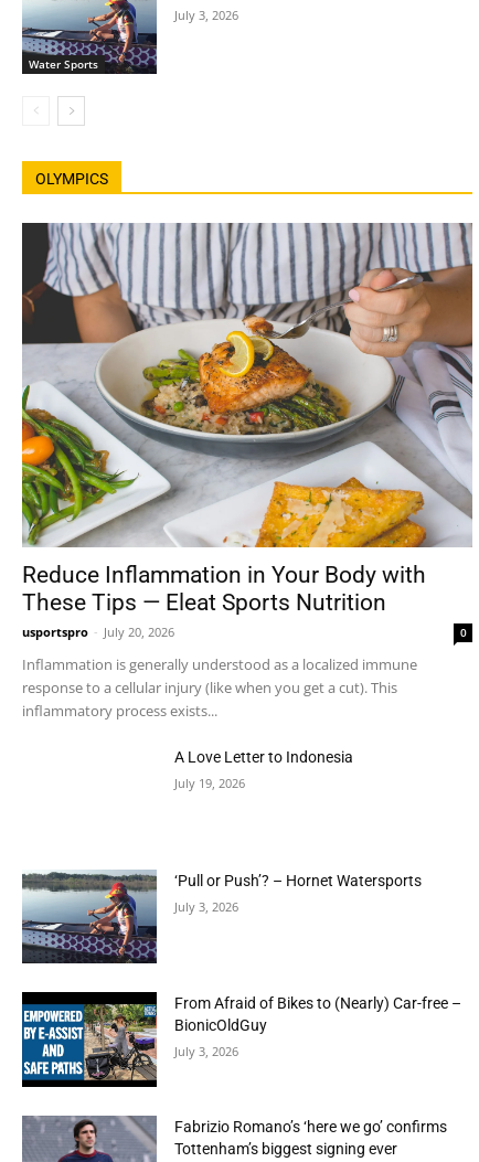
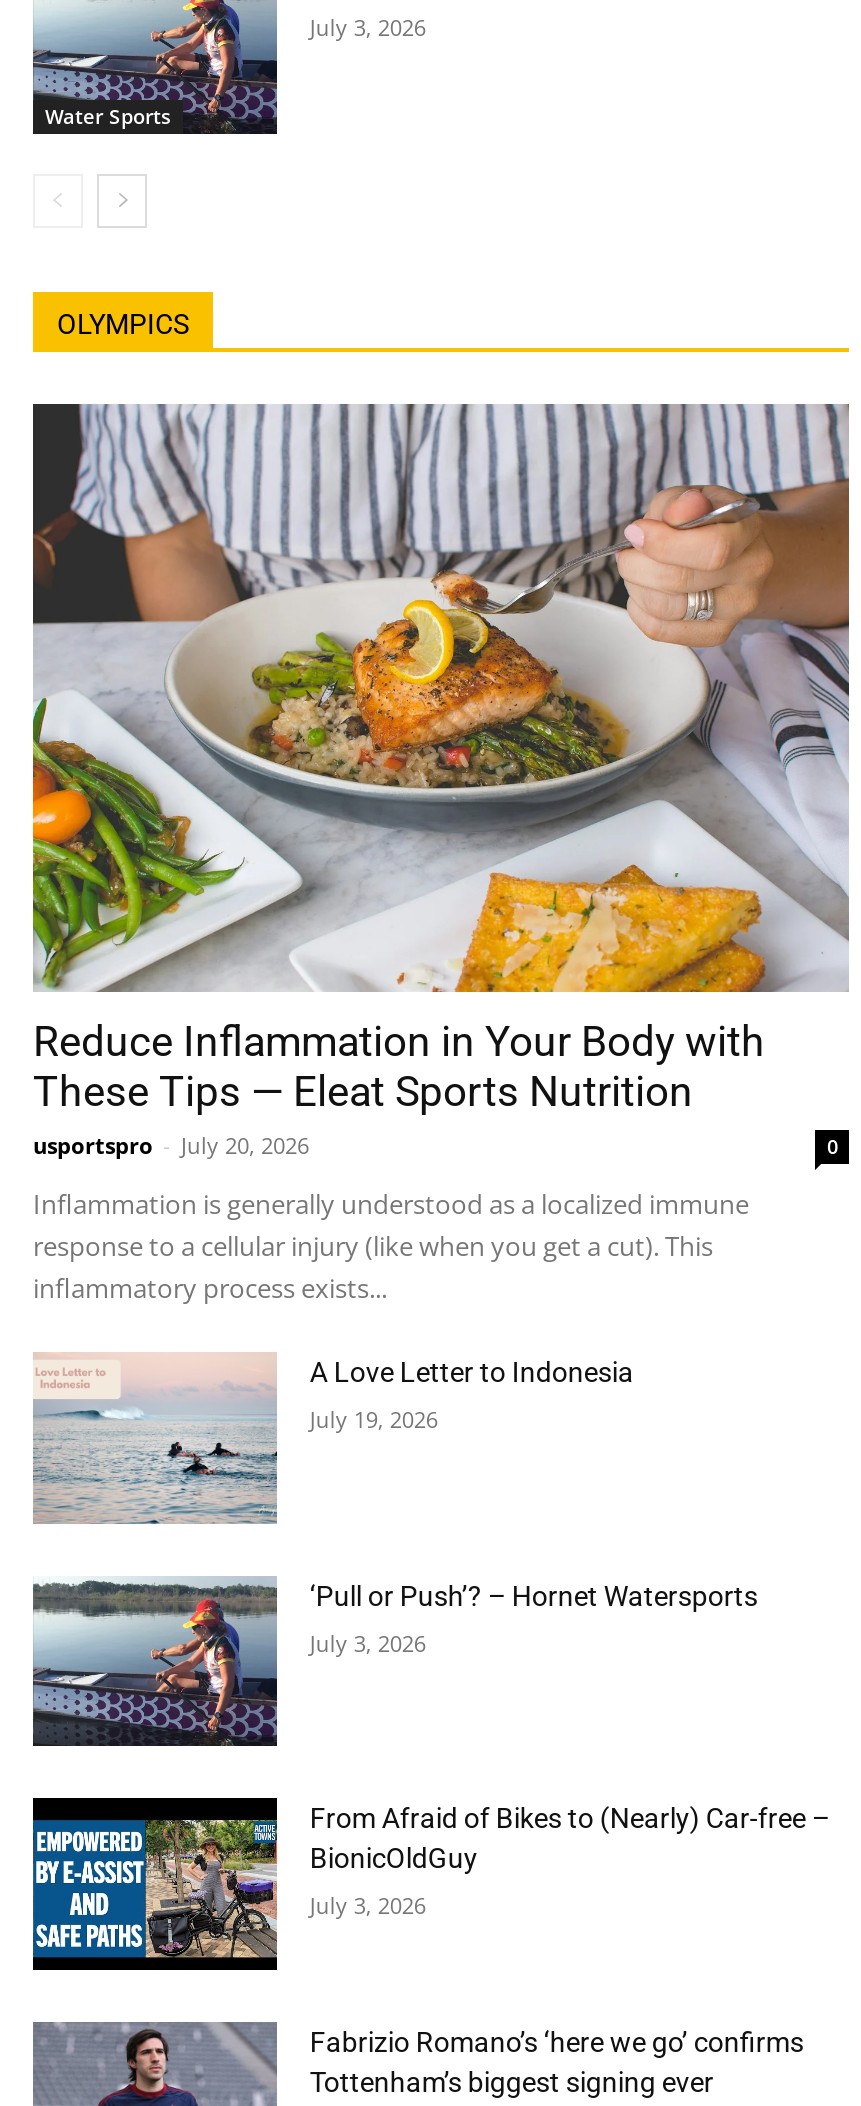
none -> [31,1352,279,1526] [image]

